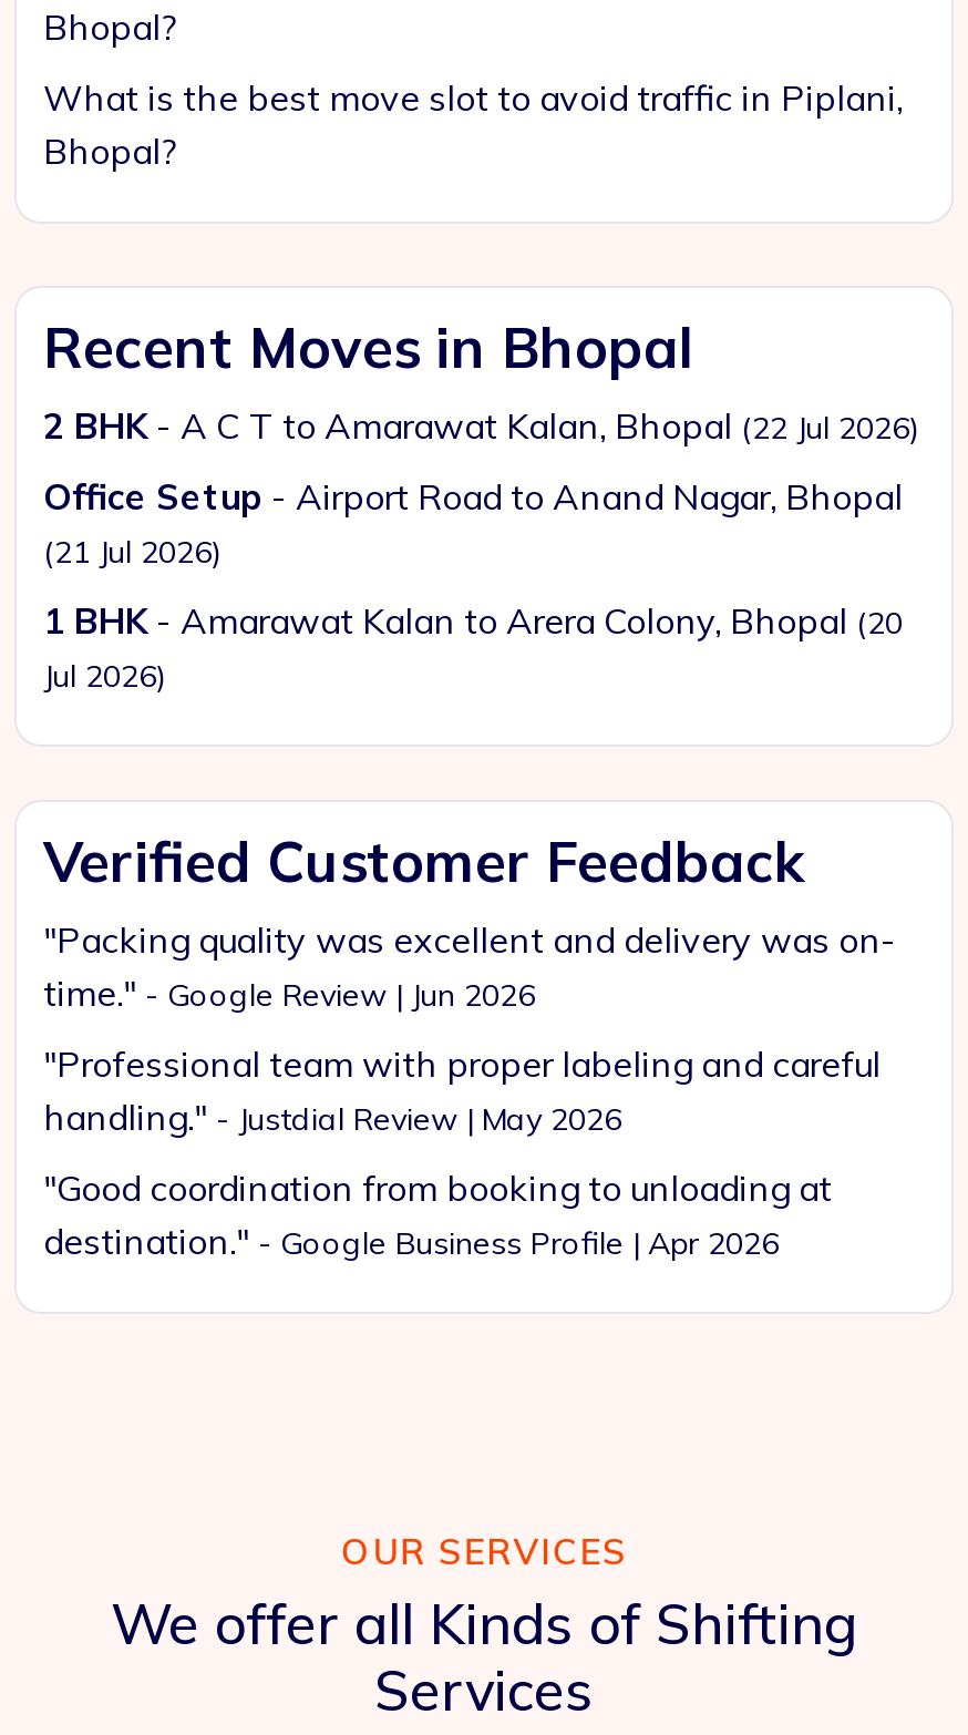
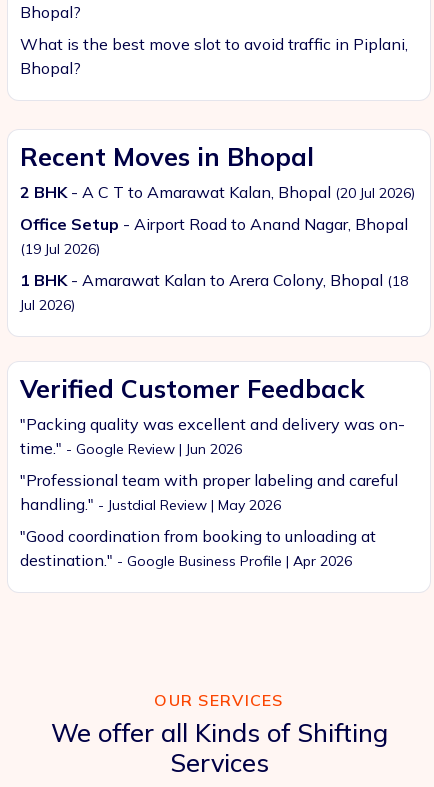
[43,403,918,448] 2 BHK - A C T to Amarawat Kalan, Bhopal (22 Jul 2026) -> [20,182,415,202] 2 BHK - A C T to Amarawat Kalan, Bhopal (20 Jul 2026)
[43,532,220,572] (21 Jul 2026) -> [20,240,100,258] (19 Jul 2026)
[43,598,903,643] 1 BHK - Amarawat Kalan to Arera Colony, Bhopal (20 -> [20,270,408,290] 1 BHK - Amarawat Kalan to Arera Colony, Bhopal (18

